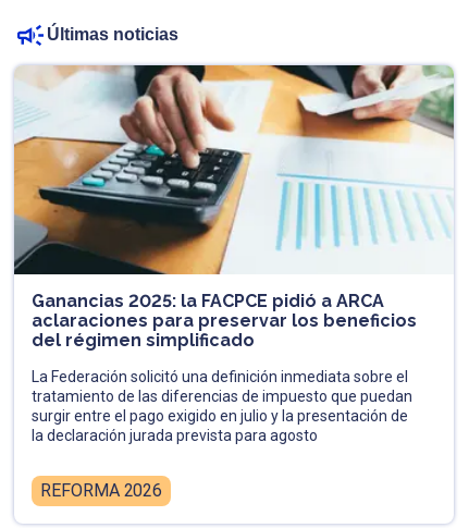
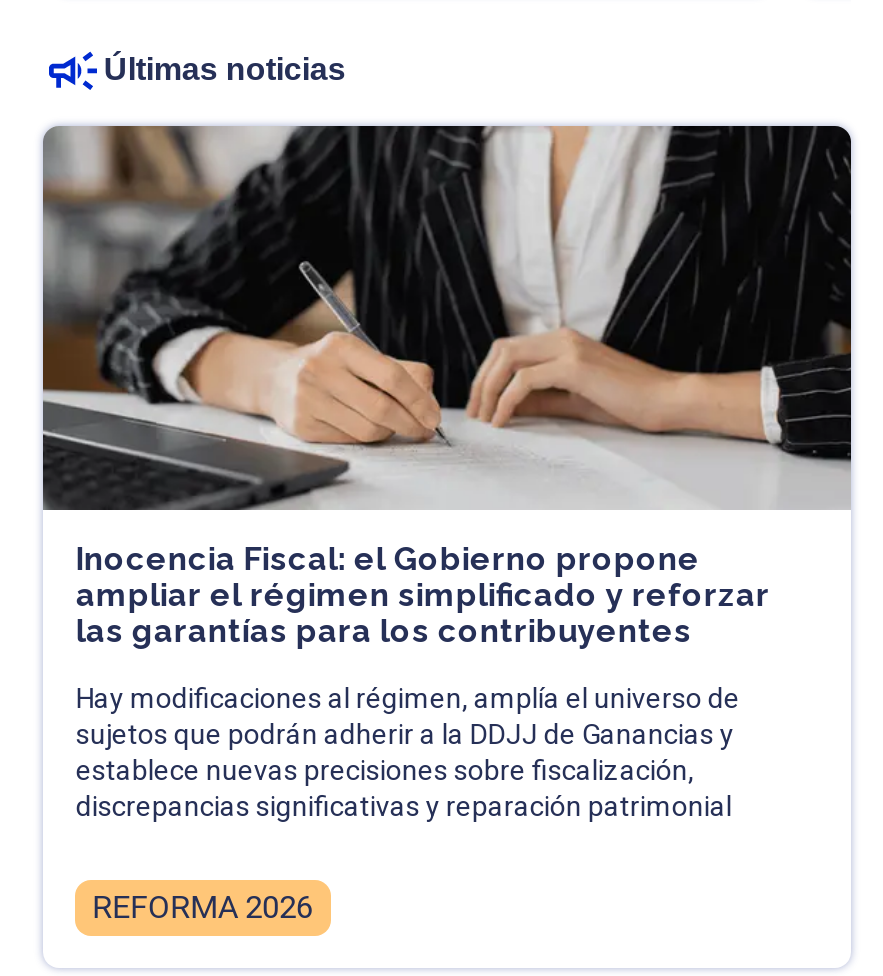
[13,64,455,351] [image] | Ganancias 2025: la FACPCE pidió a ARCA | aclaraciones para preservar los beneficios | del régimen simplificado -> [41,124,853,650] [image] | Inocencia Fiscal: el Gobierno propone | ampliar el régimen simplificado y reforzar | las garantías para los contribuyentes
[32,368,413,444] La Federación solicitó una definición inmediata sobre el | tratamiento de las diferencias de impuesto que puedan | surgir entre el pago exigido en julio y la presentación de | la declaración jurada prevista para agosto -> [76,682,740,822] Hay modificaciones al régimen, amplía el universo de | sujetos que podrán adherir a la DDJJ de Ganancias y | establece nuevas precisiones sobre fiscalización, | discrepancias significativas y reparación patrimonial

